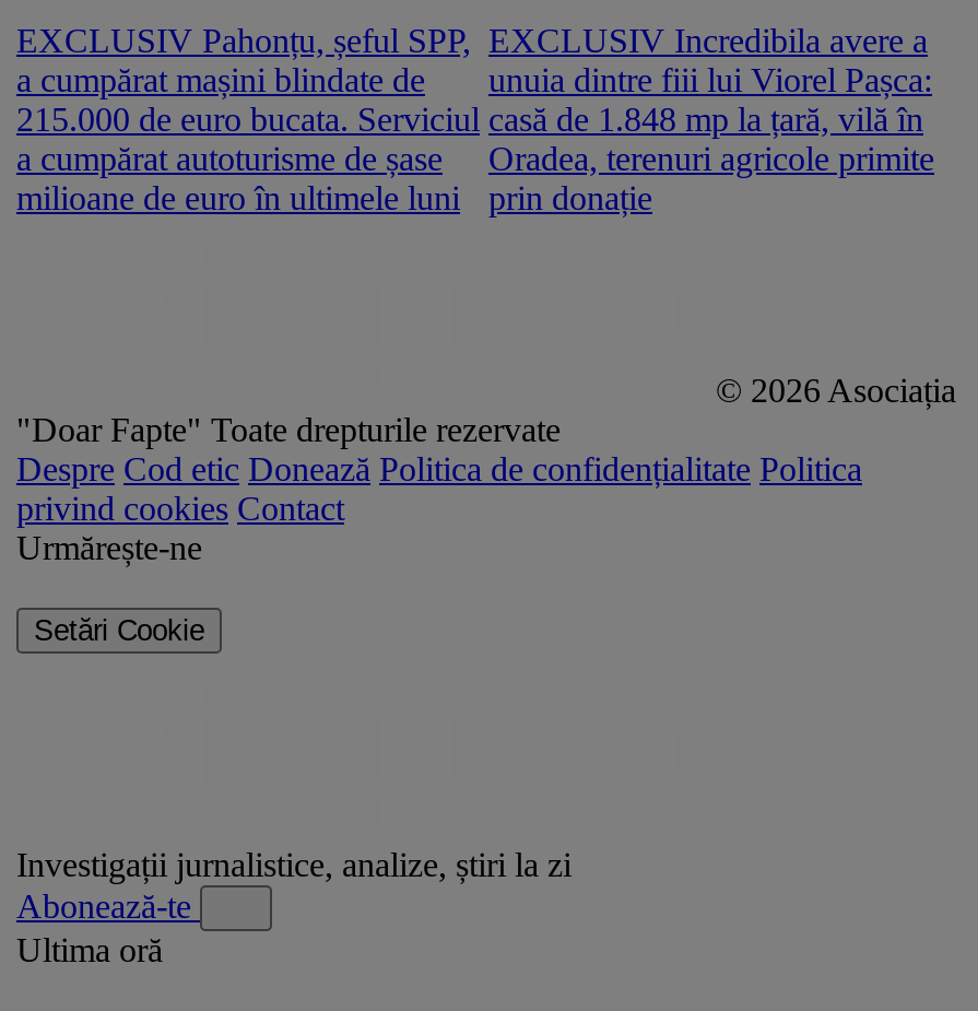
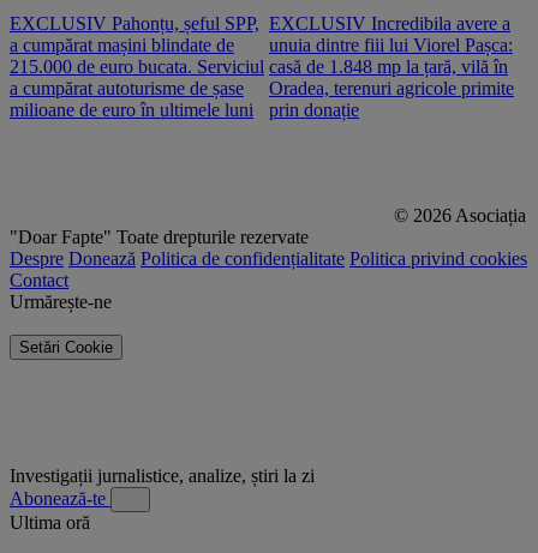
[16,450,862,526] Despre Cod etic Donează Politica de confidențialitate Politica | privind cookies Contact -> [10,248,527,290] Despre Donează Politica de confidențialitate Politica privind cookies | Contact

